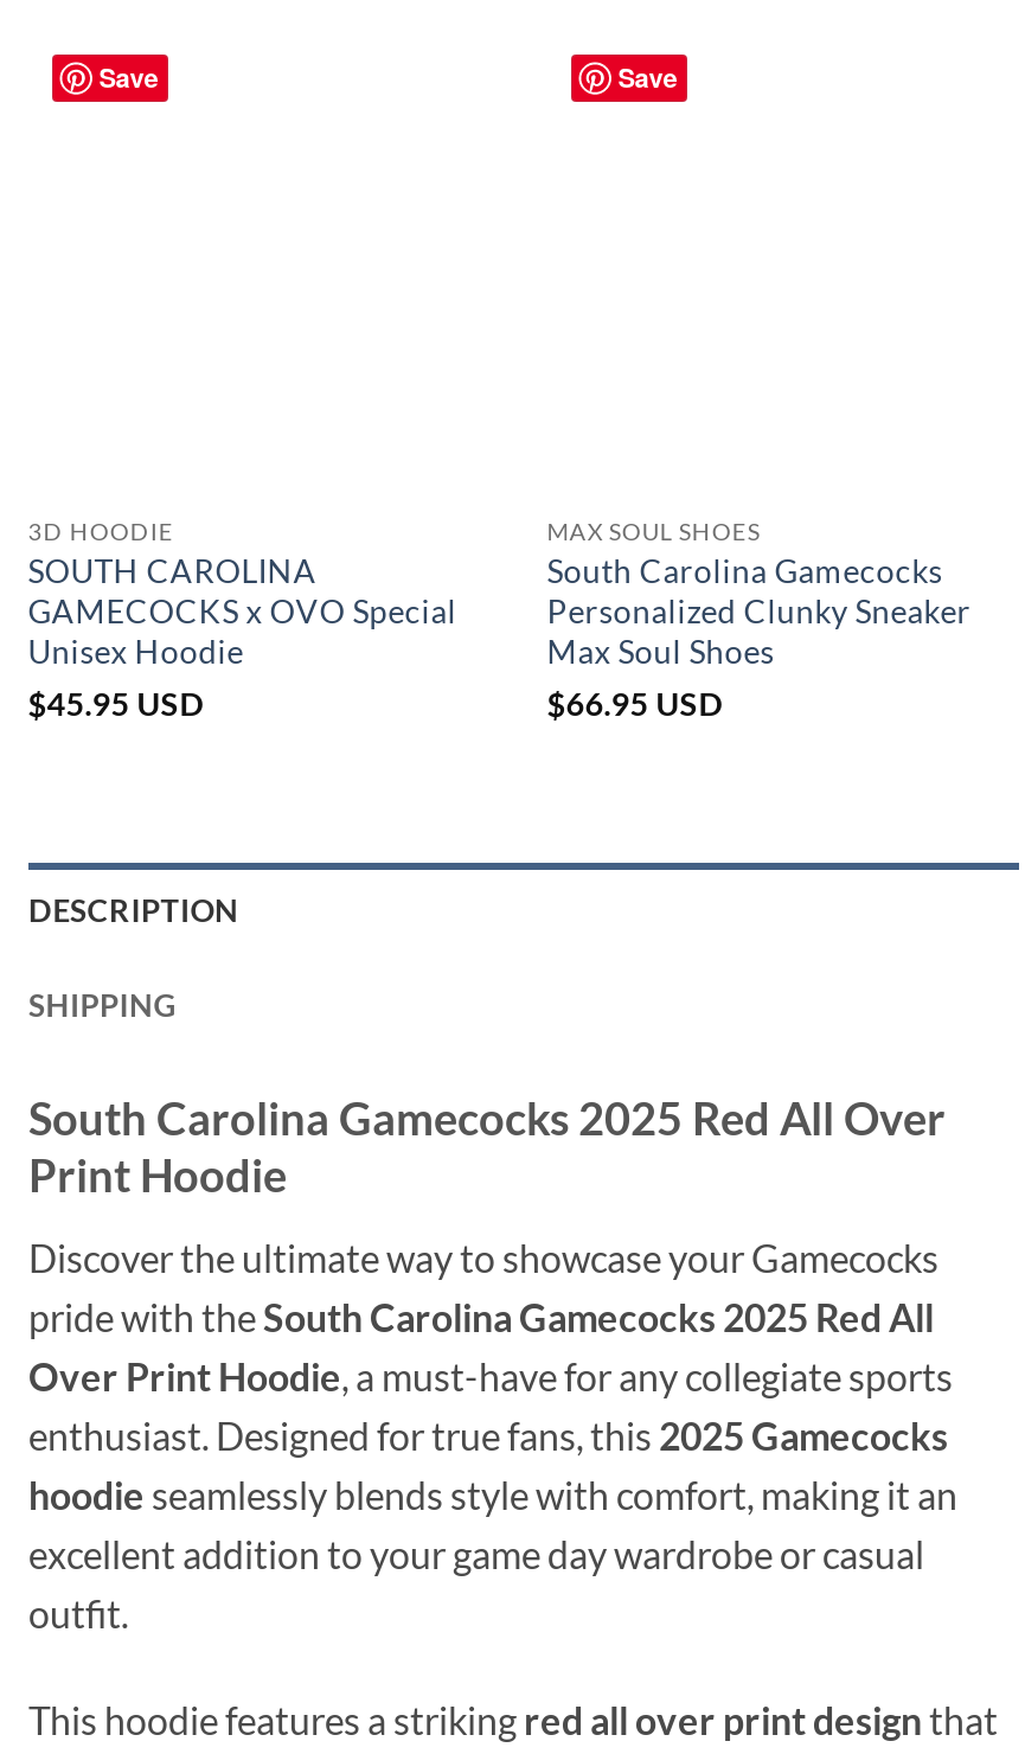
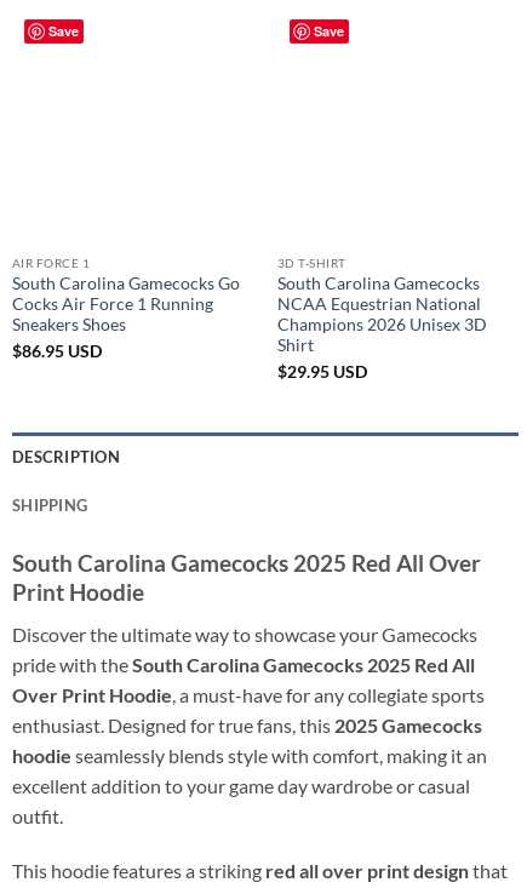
[28,517,457,724] 3D HOODIE | SOUTH CAROLINA | GAMECOCKS x OVO Special | Unisex Hoodie | $45.95 USD -> [12,256,240,361] AIR FORCE 1 | South Carolina Gamecocks Go | Cocks Air Force 1 Running | Sneakers Shoes | $86.95 USD
[547,517,761,546] MAX SOUL SHOES -> [277,256,346,271] 3D T-SHIRT
[547,593,971,724] Personalized Clunky Sneaker | Max Soul Shoes | $66.95 USD -> [277,294,487,382] NCAA Equestrian National | Champions 2026 Unisex 3D | Shirt | $29.95 USD

